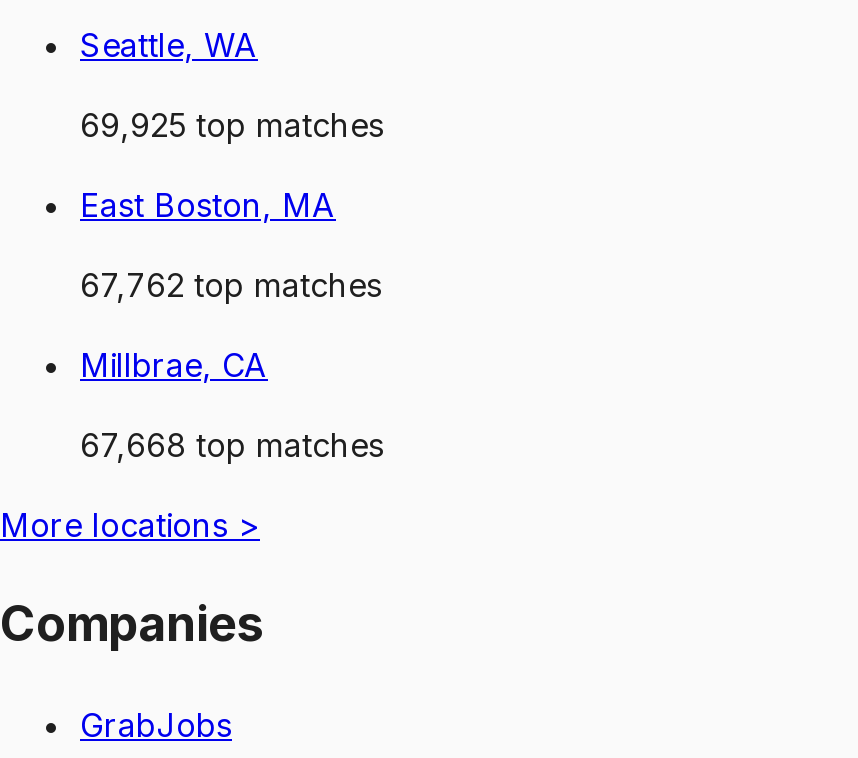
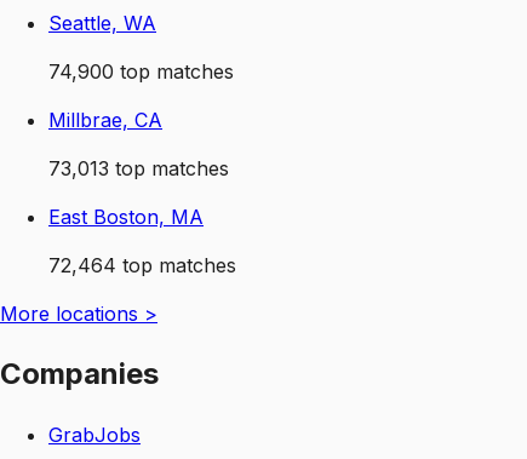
[80,105,384,305] 69,925 top matches | 67,762 top matches -> [48,59,234,84] 74,900 top matches
moved [80,185,336,225] -> [48,205,204,229]: East Boston, MA
moved [80,345,268,385] -> [48,108,162,132]: Millbrae, CA
[80,425,384,465] 67,668 top matches -> [48,156,236,277] 73,013 top matches | 72,464 top matches

